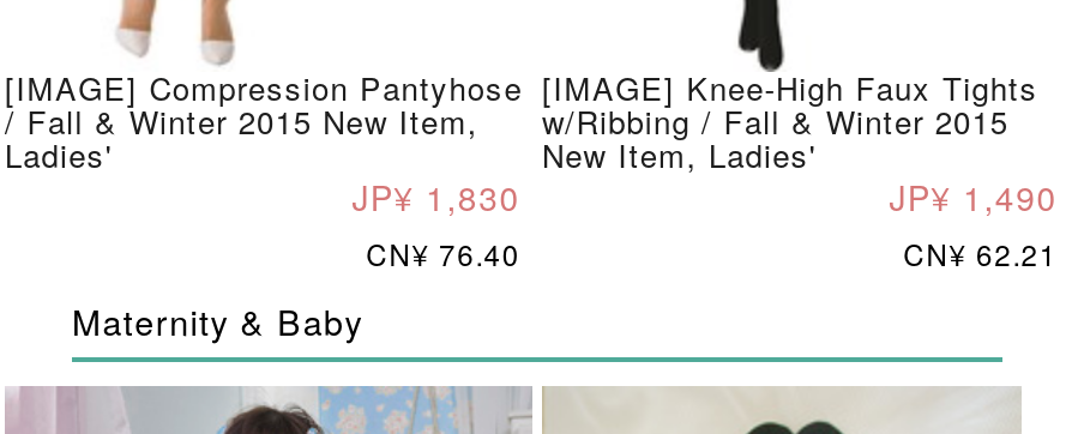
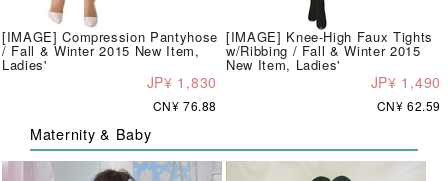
[366,233,520,274] CN¥ 76.40 -> [153,97,217,114] CN¥ 76.88
[903,233,1058,274] CN¥ 62.21 -> [377,97,441,114] CN¥ 62.59

